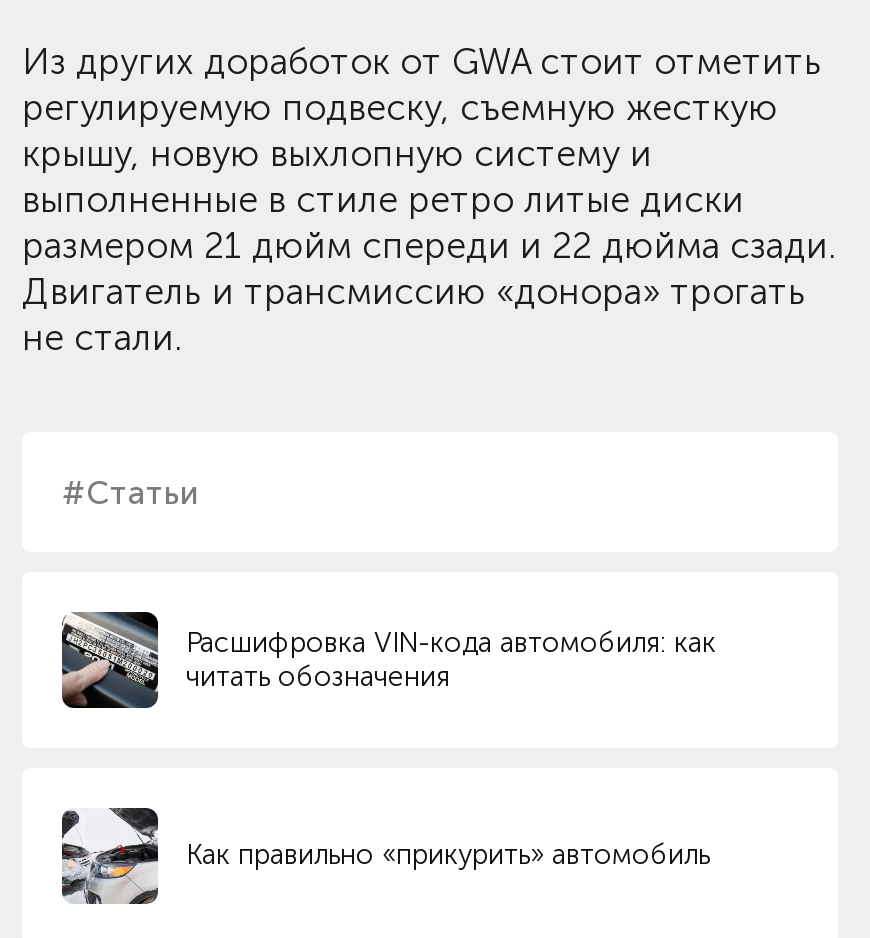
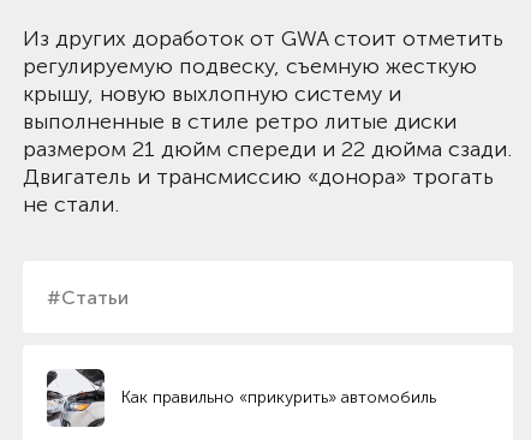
[60,610,716,710] [image] | Расшифровка VIN-кода автомобиля: как | читать обозначения -> none

